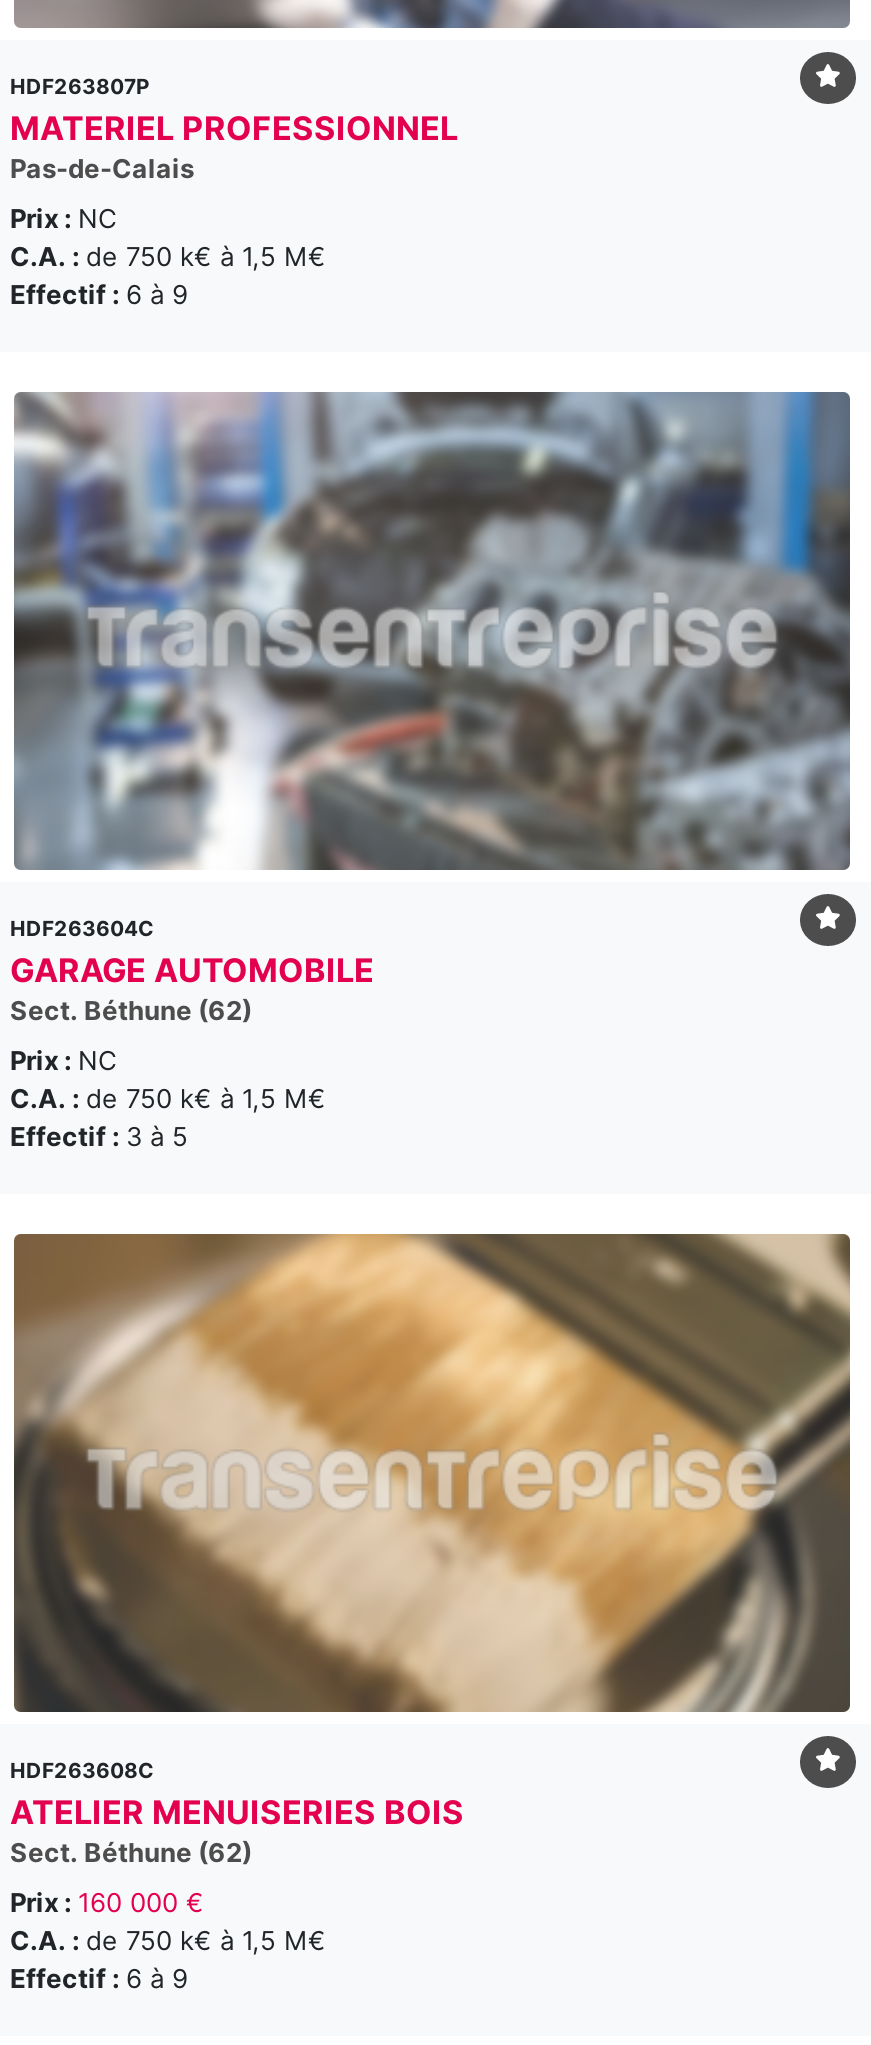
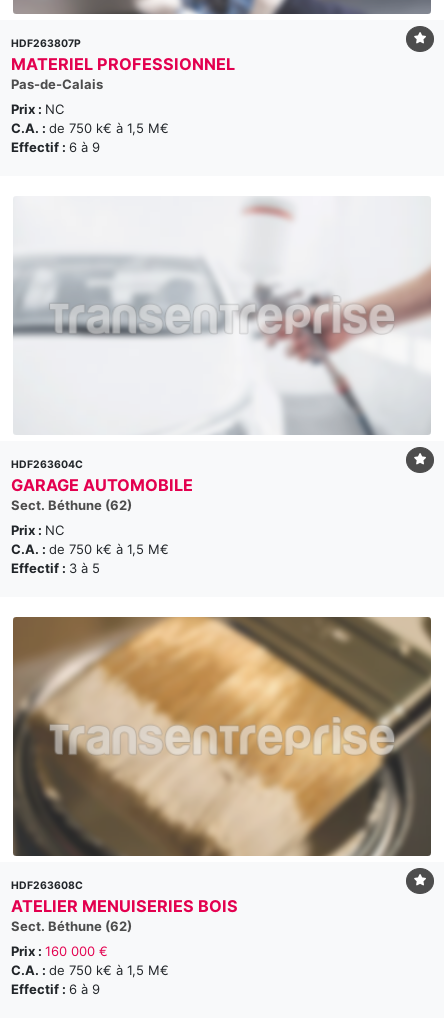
[12,390,852,872] [image] -> [12,196,432,435] [image]

